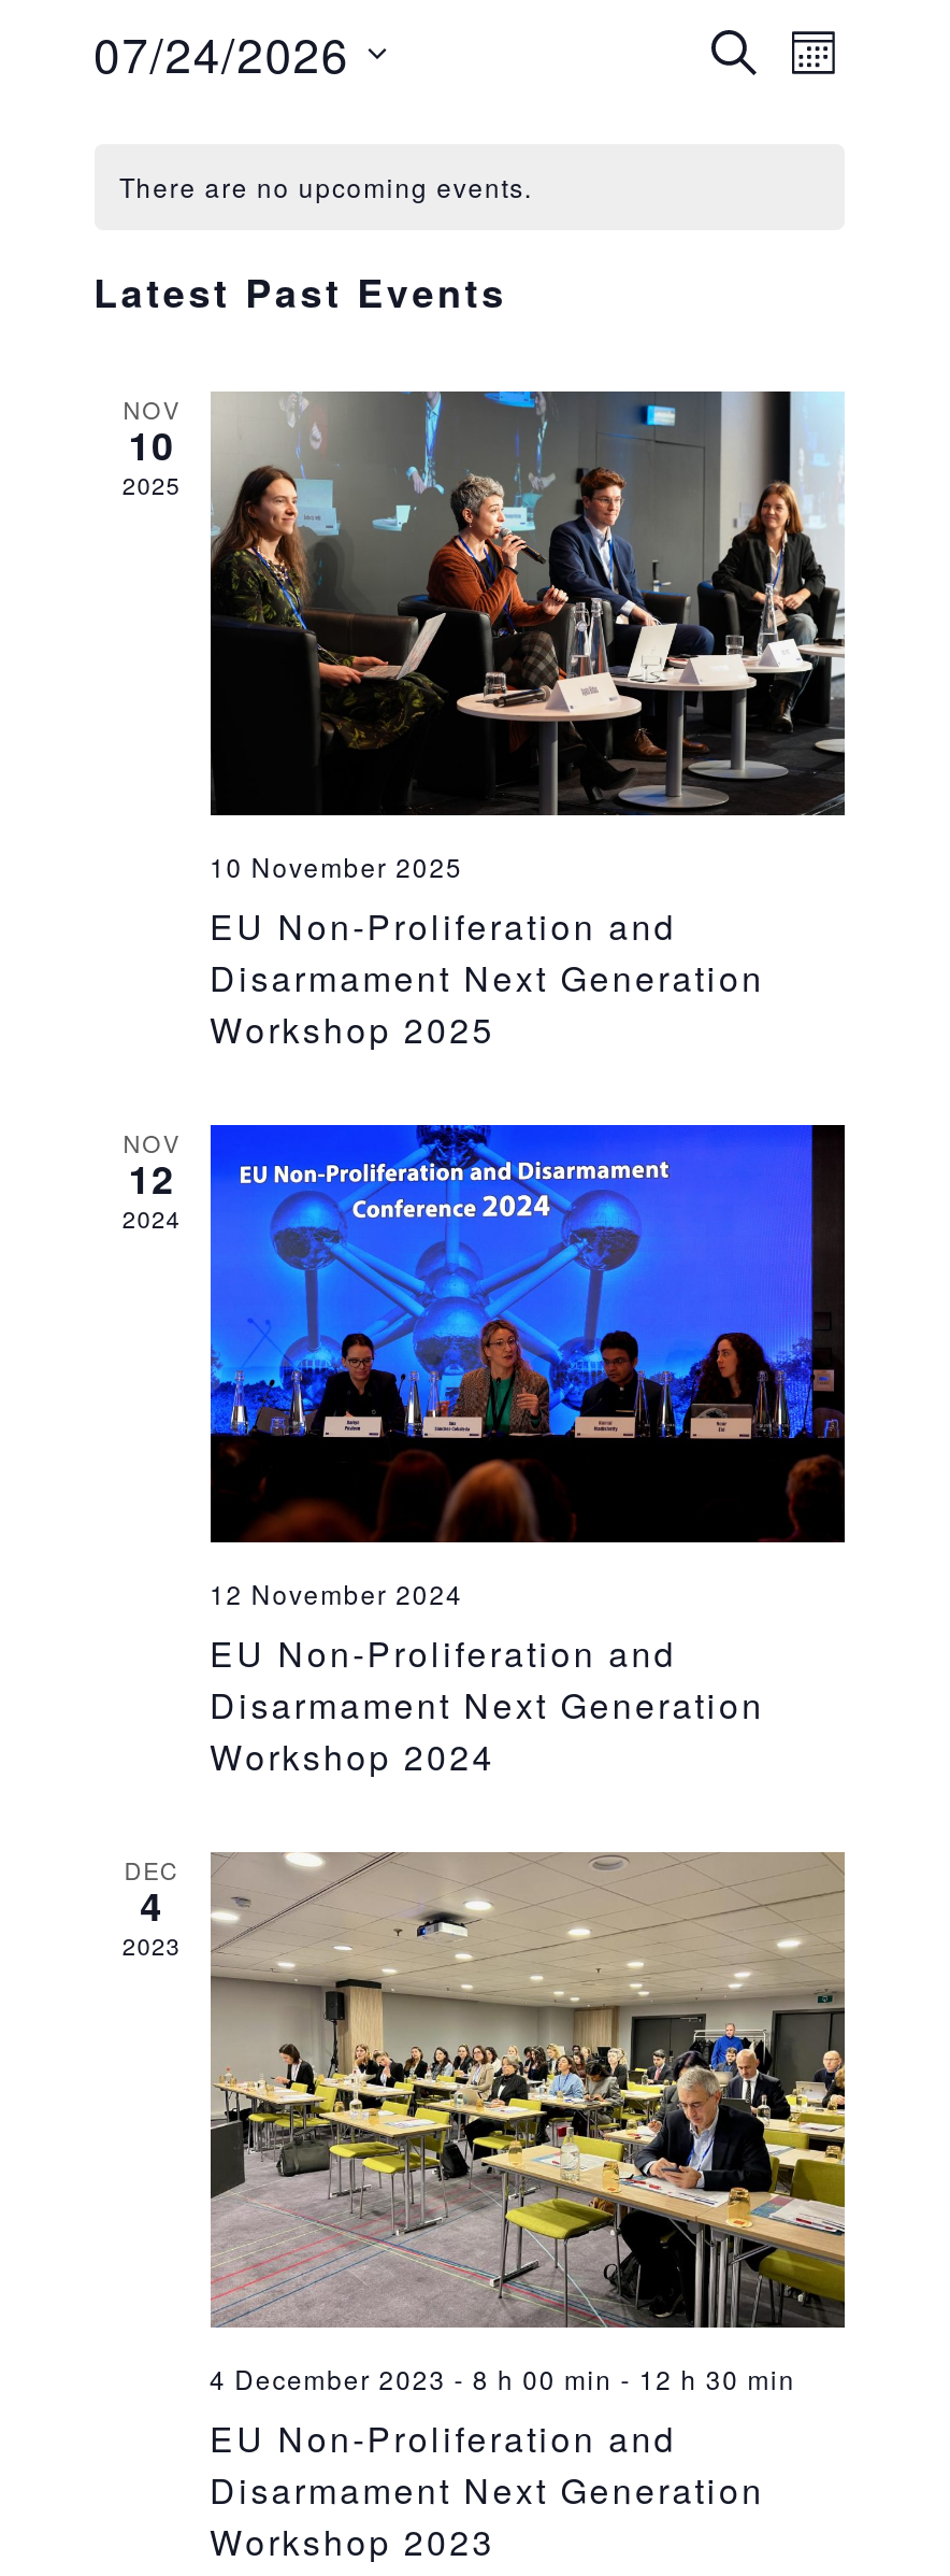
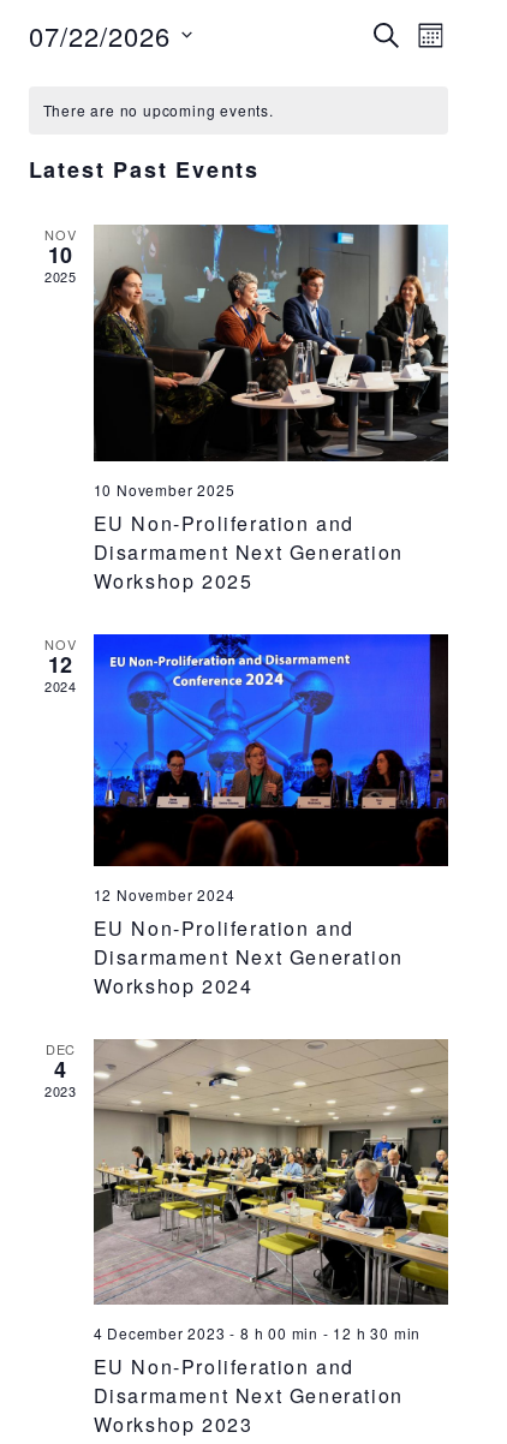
[93,19,349,86] 07/24/2026 -> [28,16,171,53] 07/22/2026

